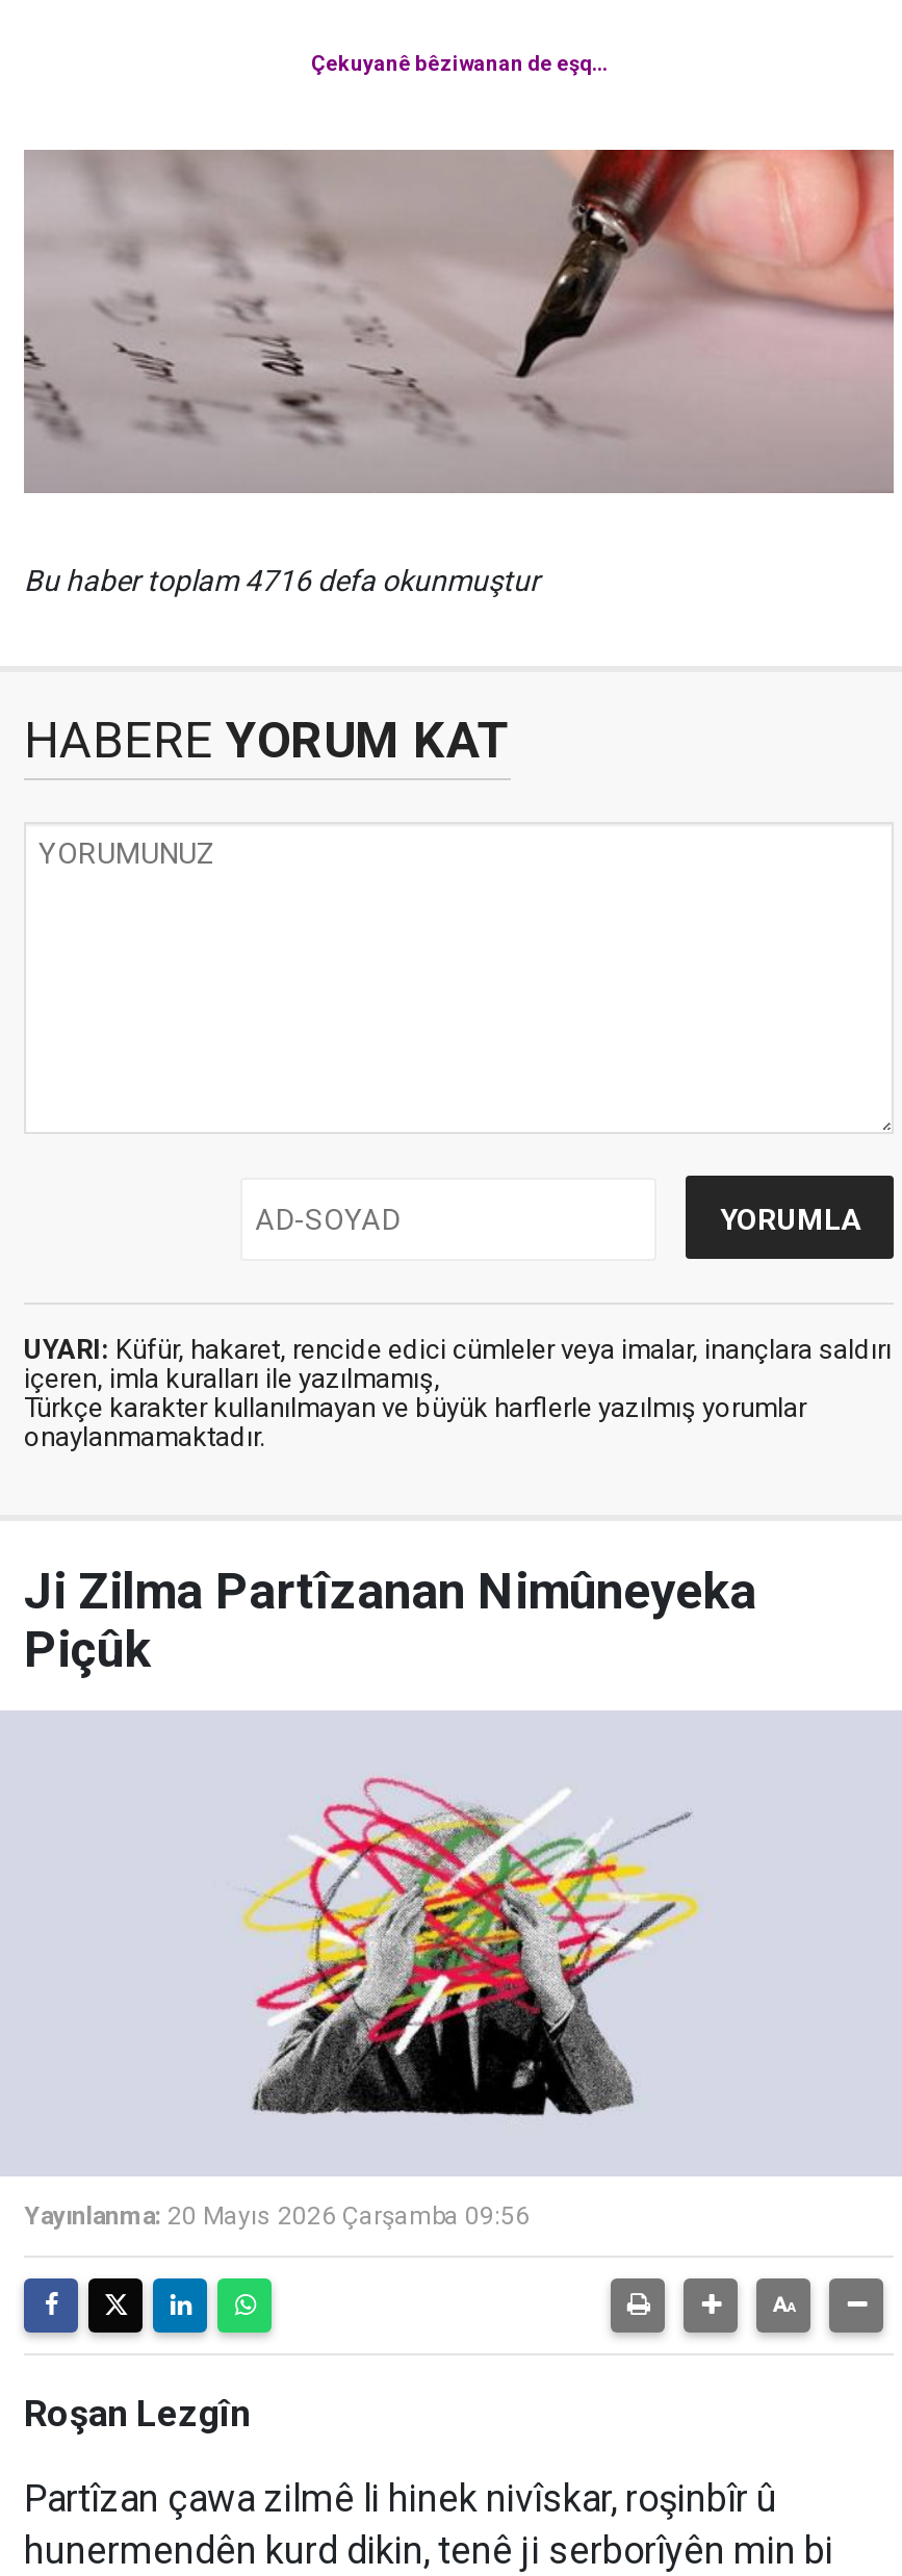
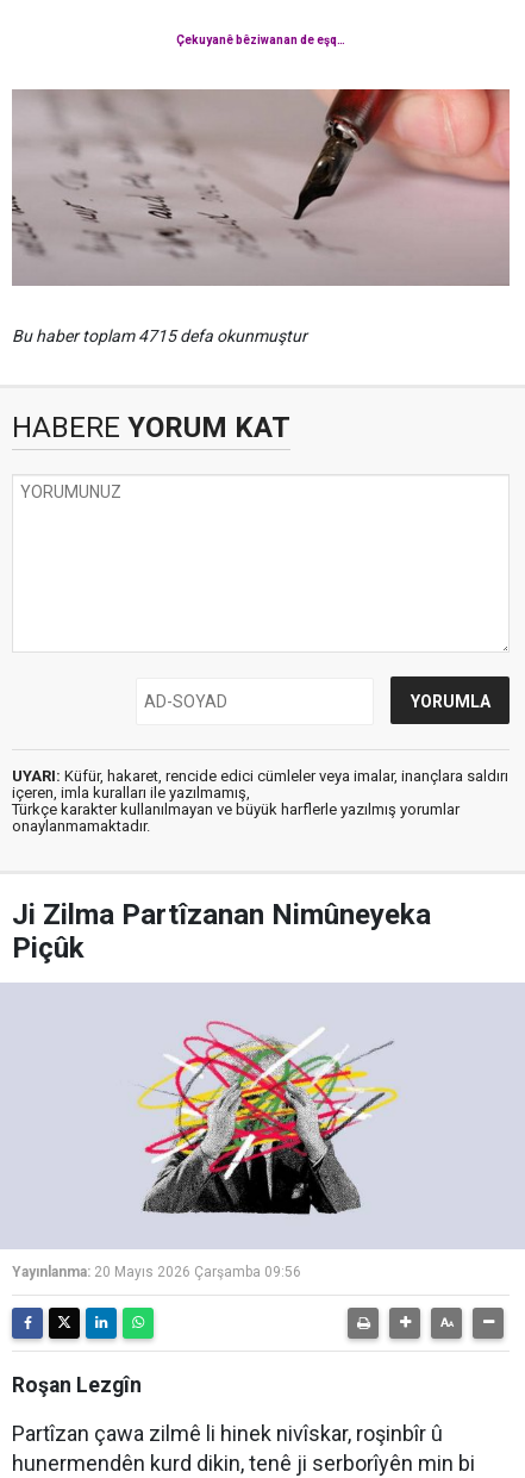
[24,563,540,596] Bu haber toplam 4716 defa okunmuştur -> [12,326,307,345] Bu haber toplam 4715 defa okunmuştur

